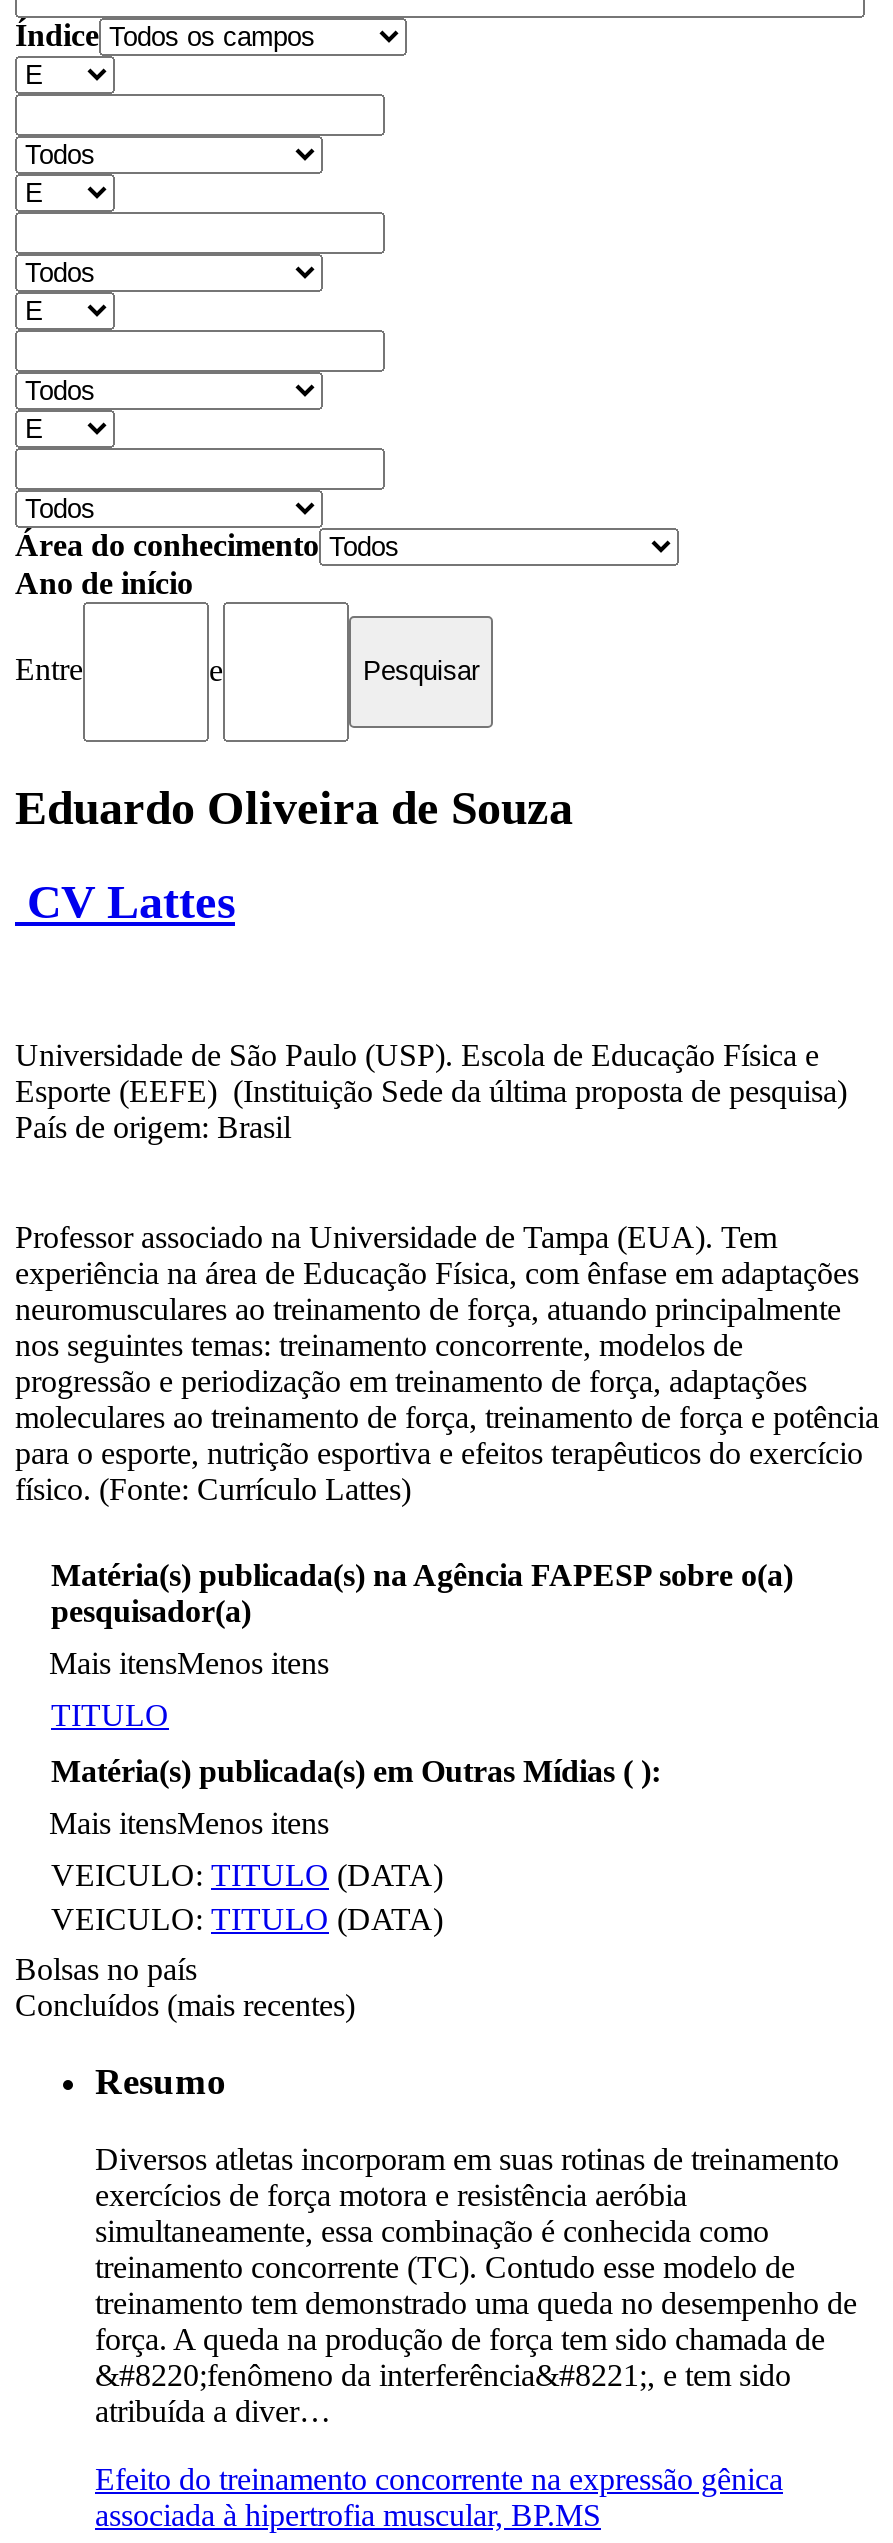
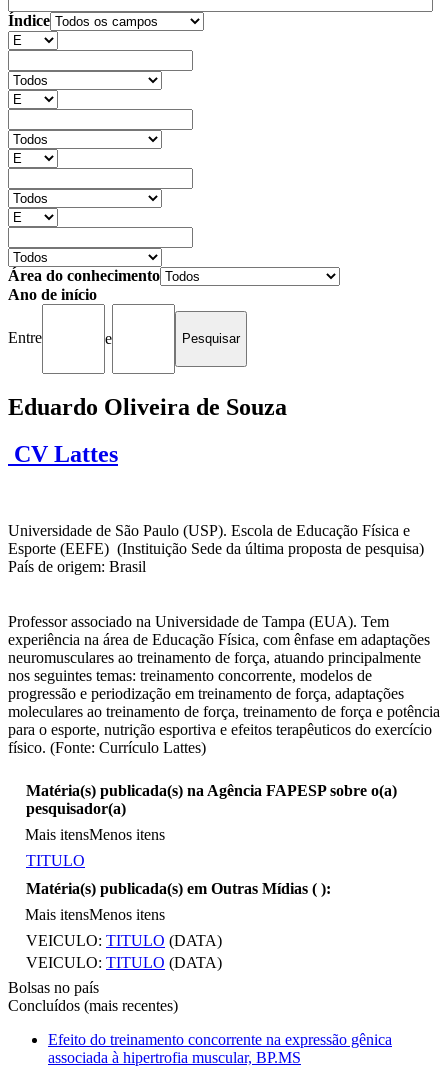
[95,2060,857,2428] Resumo | Diversos atletas incorporam em suas rotinas de treinamento | exercícios de força motora e resistência aeróbia | simultaneamente, essa combinação é conhecida como | treinamento concorrente (TC). Contudo esse modelo de | treinamento tem demonstrado uma queda no desempenho de | força. A queda na produção de força tem sido chamada de | &#8220;fenômeno da interferência&#8221;, e tem sido | atribuída a diver… -> none

